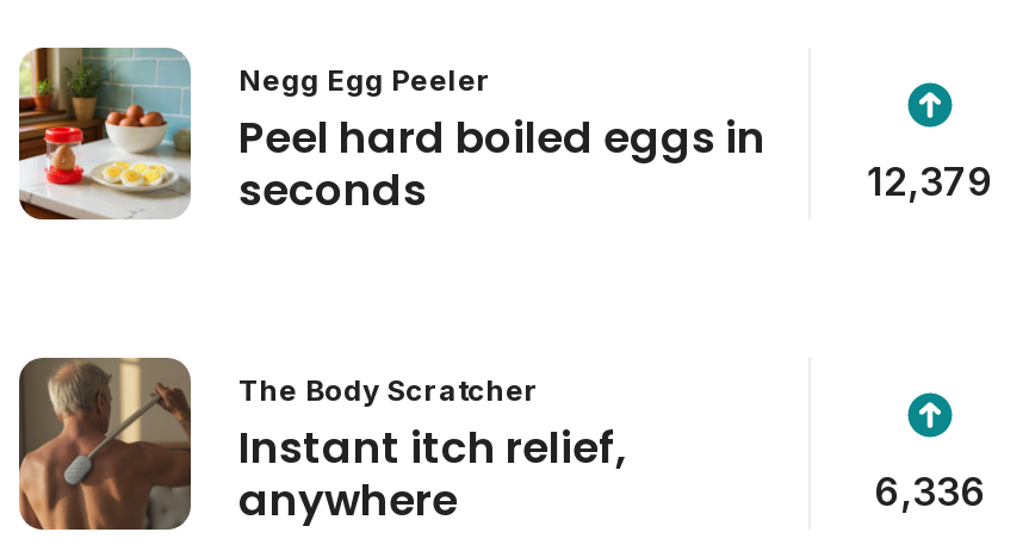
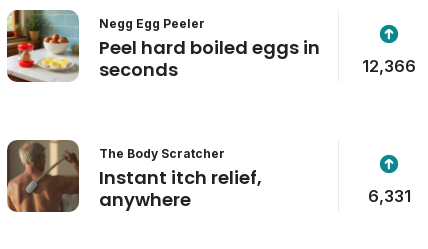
[867,157,993,205] 12,379 -> [362,56,416,76] 12,366
[874,468,986,515] 6,336 -> [367,186,410,206] 6,331

